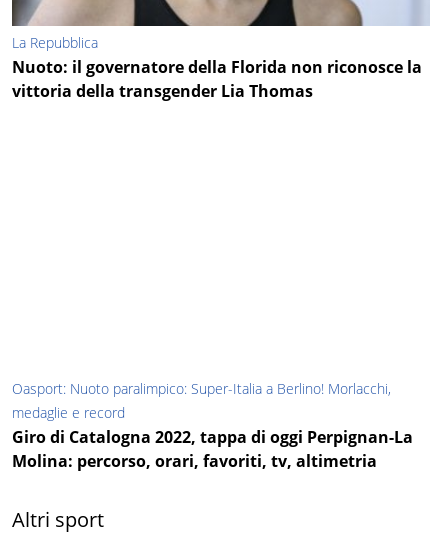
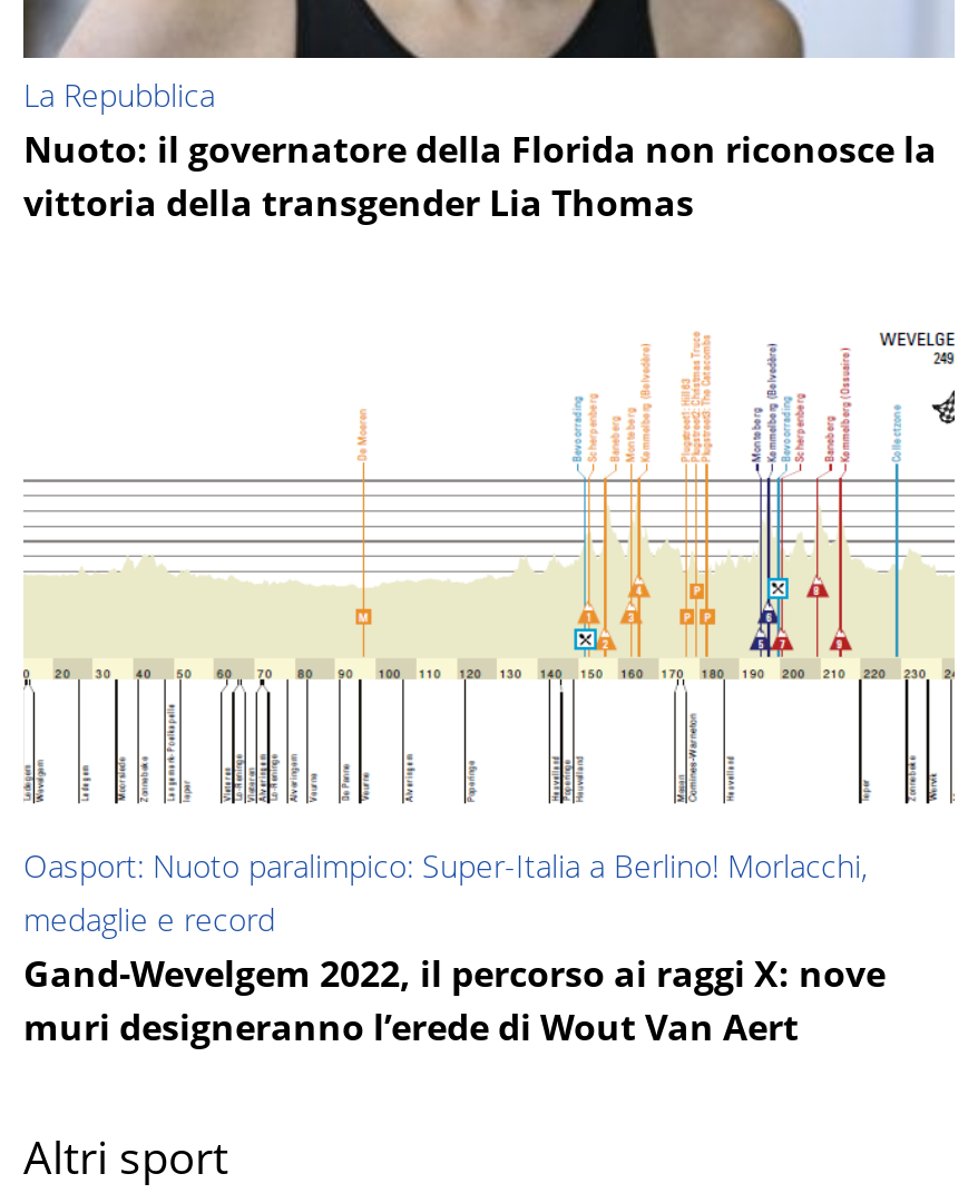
none -> [21,330,957,804] [image]
[12,426,413,472] Giro di Catalogna 2022, tappa di oggi Perpignan-La | Molina: percorso, orari, favoriti, tv, altimetria -> [23,950,886,1053] Gand-Wevelgem 2022, il percorso ai raggi X: nove | muri designeranno l’erede di Wout Van Aert

